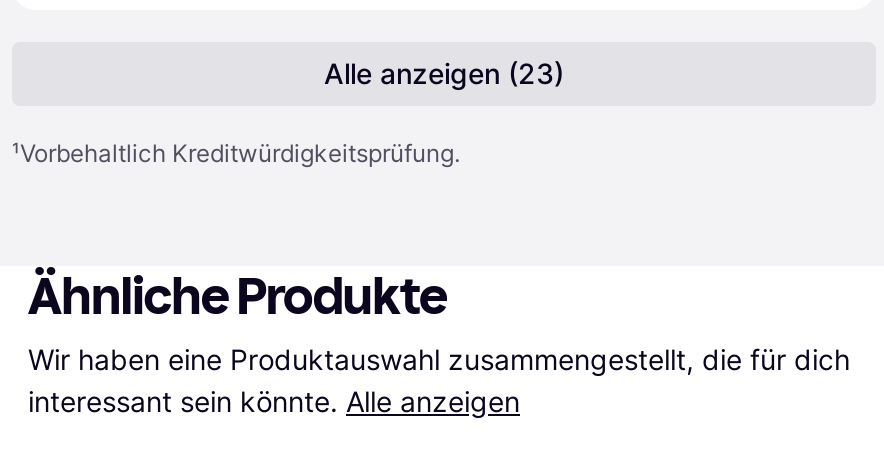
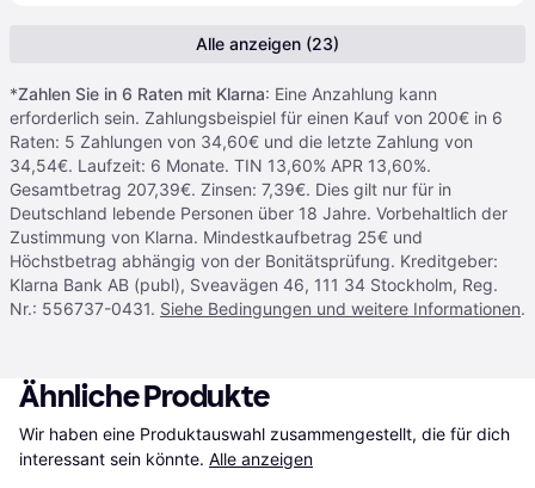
[12,138,460,168] ¹Vorbehaltlich Kreditwürdigkeitsprüfung. -> [10,84,525,319] *Zahlen Sie in 6 Raten mit Klarna: Eine Anzahlung kann | erforderlich sein. Zahlungsbeispiel für einen Kauf von 200€ in 6 | Raten: 5 Zahlungen von 34,60€ und die letzte Zahlung von | 34,54€. Laufzeit: 6 Monate. TIN 13,60% APR 13,60%. | Gesamtbetrag 207,39€. Zinsen: 7,39€. Dies gilt nur für in | Deutschland lebende Personen über 18 Jahre. Vorbehaltlich der | Zustimmung von Klarna. Mindestkaufbetrag 25€ und | Höchstbetrag abhängig von der Bonitätsprüfung. Kreditgeber: | Klarna Bank AB (publ), Sveavägen 46, 111 34 Stockholm, Reg. | Nr.: 556737-0431. Siehe Bedingungen und weitere Informationen.

